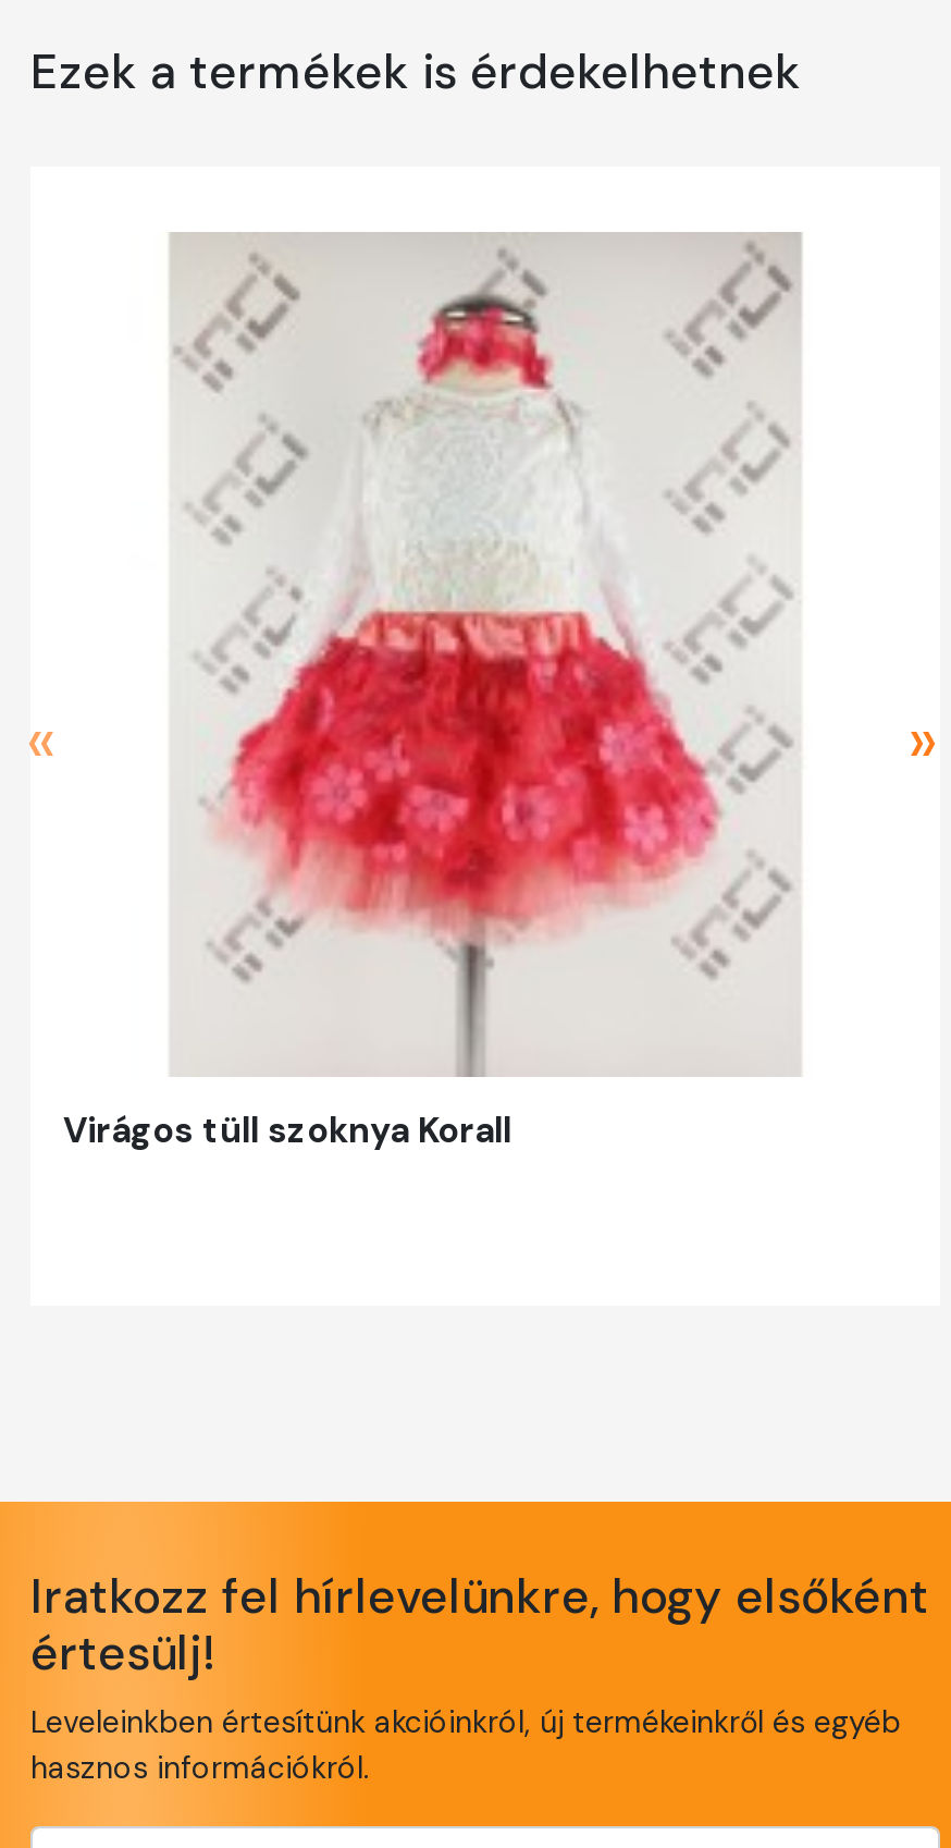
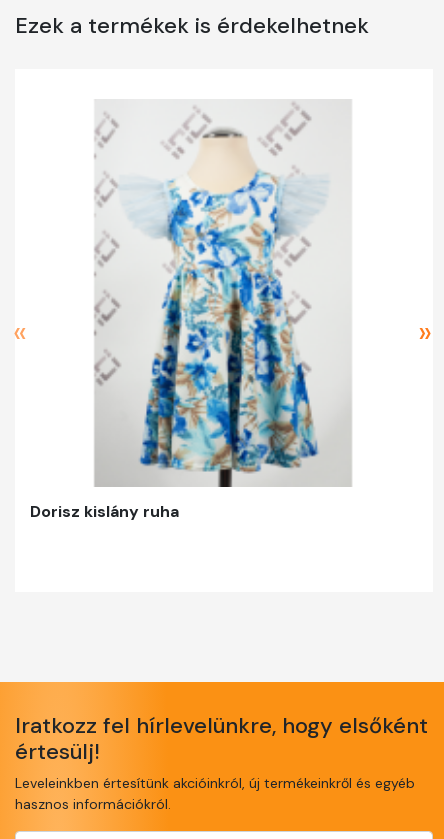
[63,232,803,1153] [image] | Virágos tüll szoknya Korall -> [30,100,369,522] [image] | Dorisz kislány ruha

